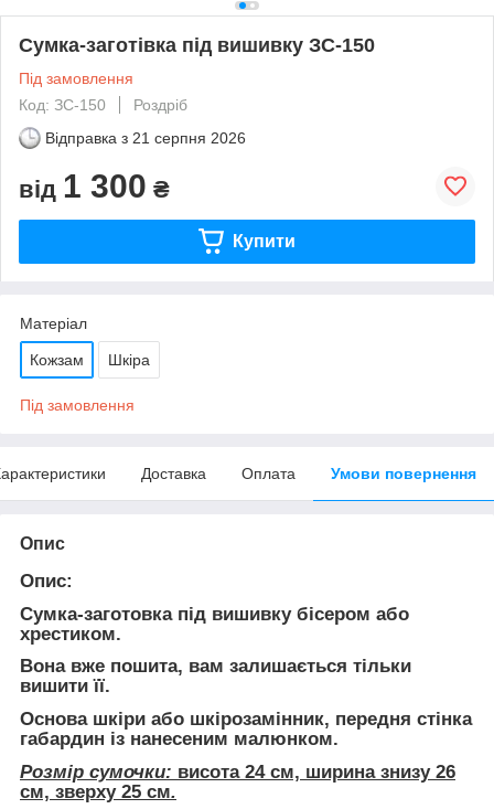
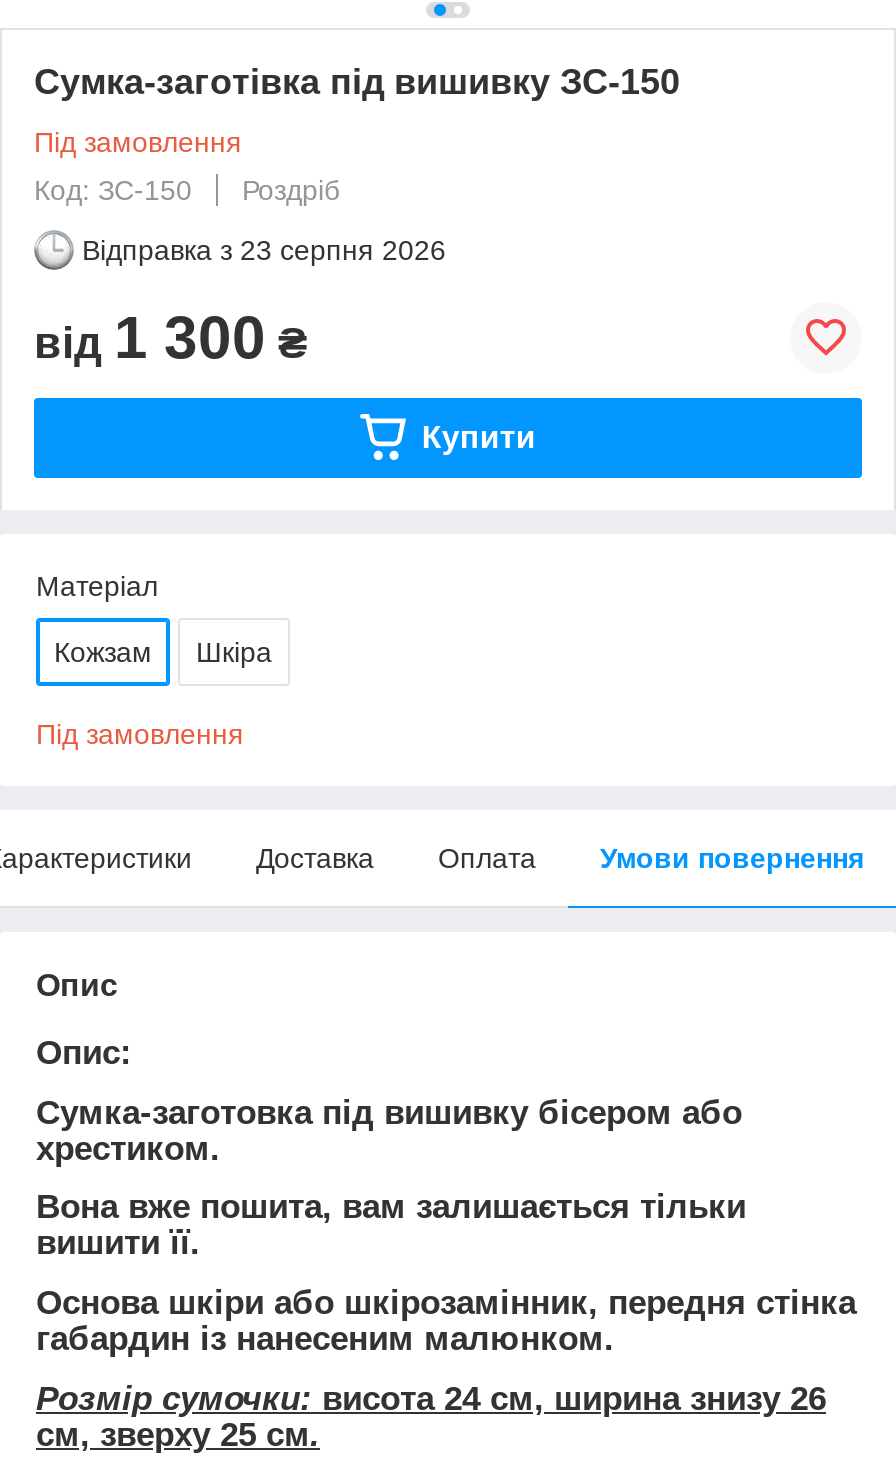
[45,129,246,147] Відправка з 21 серпня 2026 -> [82,234,446,266] Відправка з 23 серпня 2026

